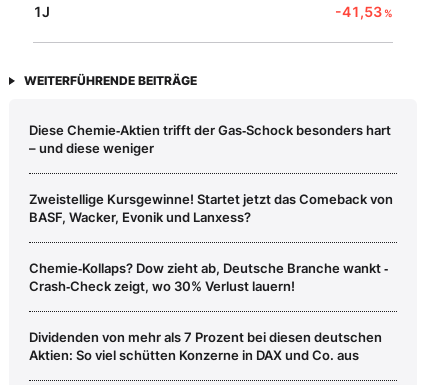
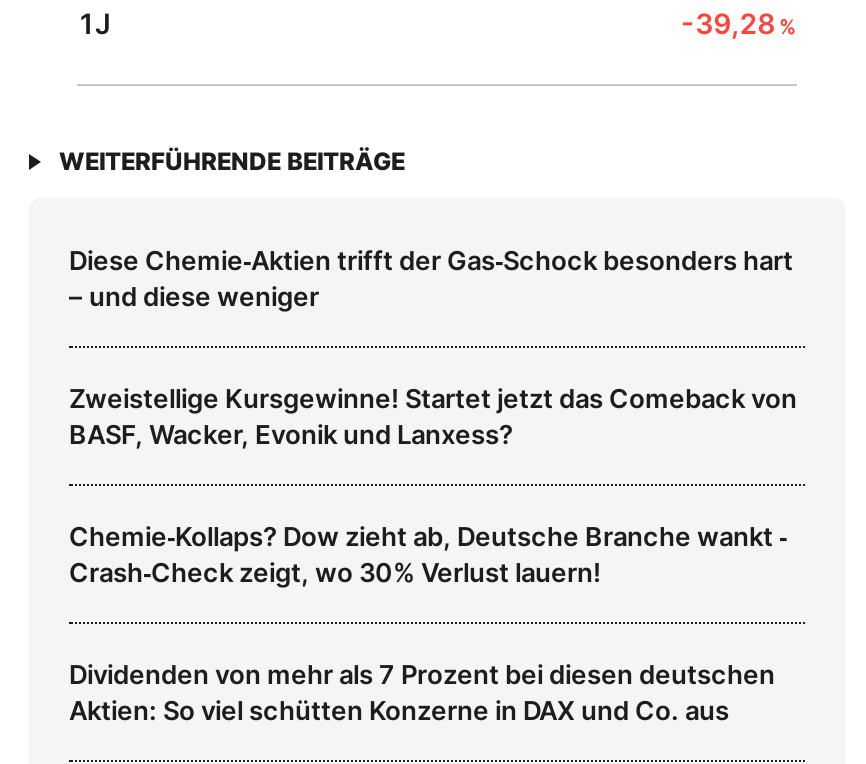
[335,3,393,20] -41,53% -> [681,6,797,40] -39,28%

